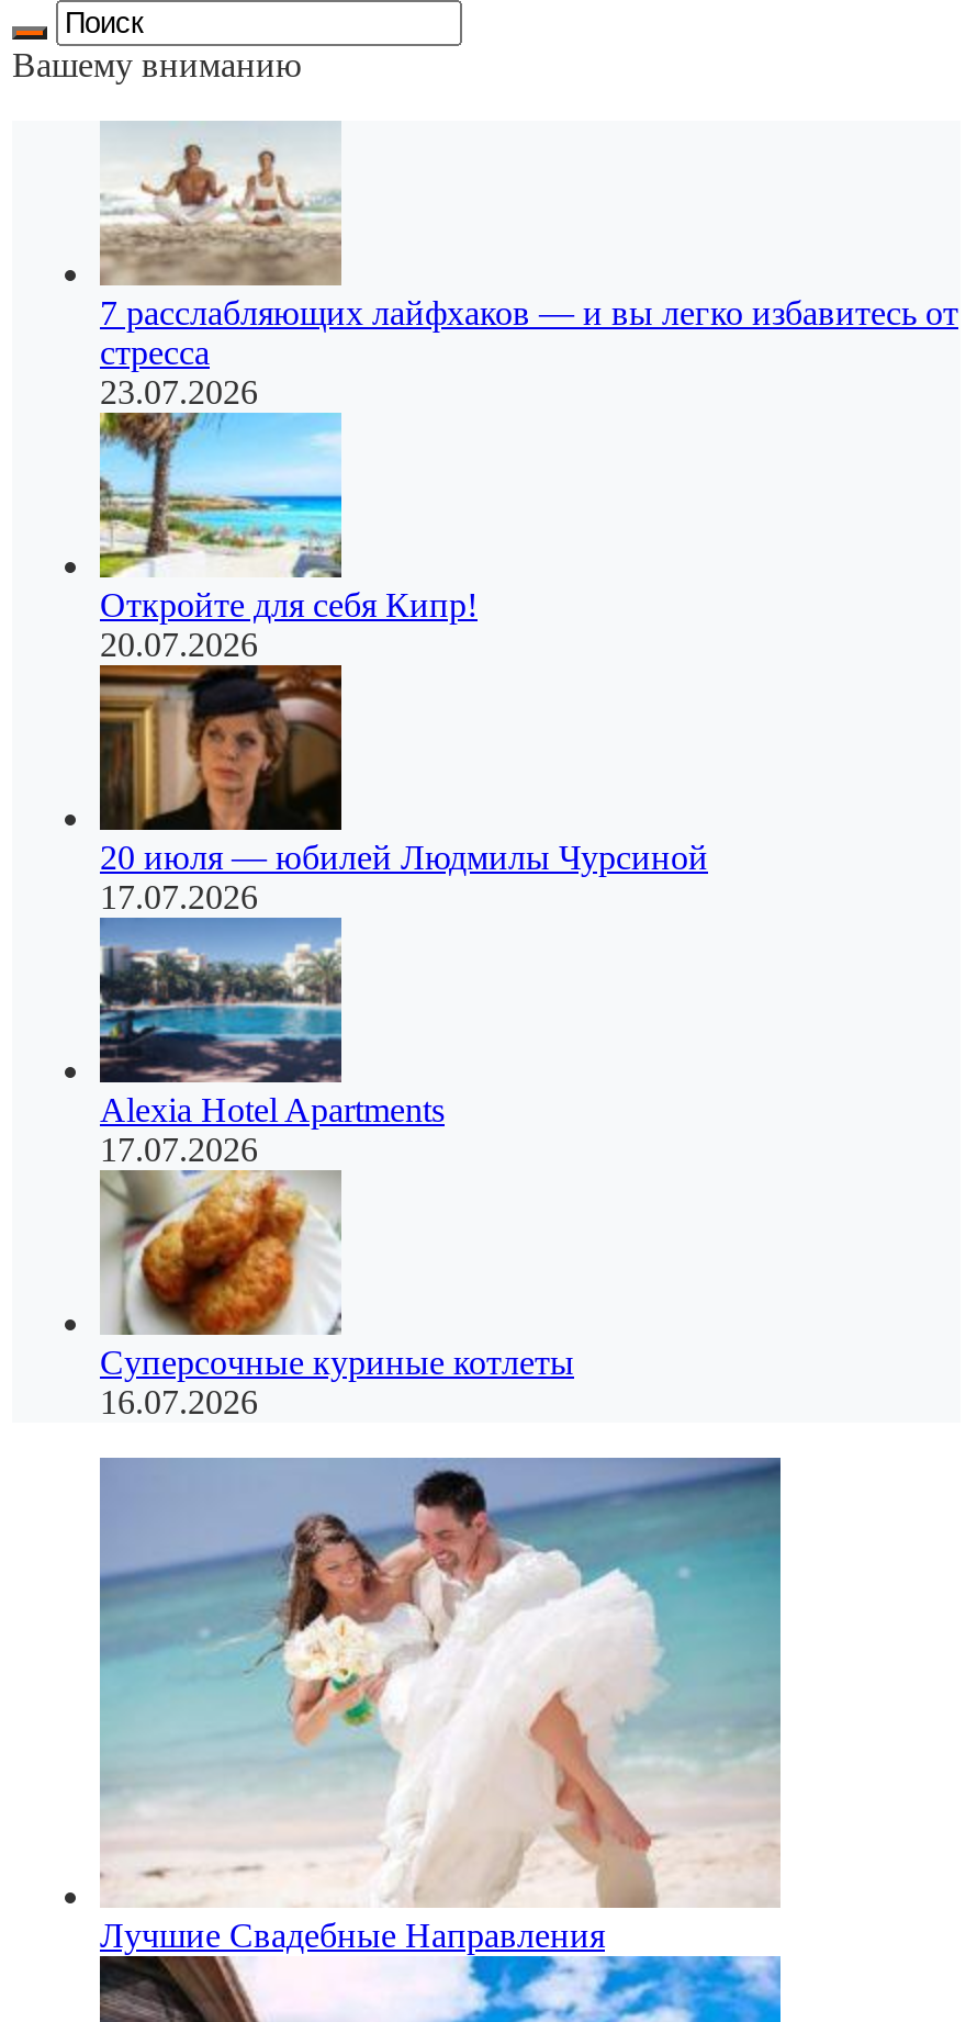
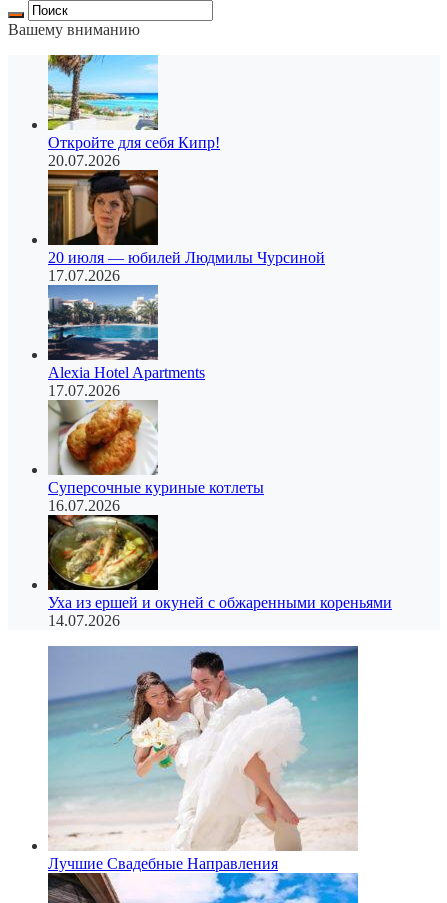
[100,121,958,411] [image] | 7 расслабляющих лайфхаков — и вы легко избавитесь от | стресса | 23.07.2026 -> none
moved [96,415,708,1421] -> [46,56,325,514]: [image] | Откройте для себя Кипр! | 20.07.2026 | ... | Суперсочные куриные котлеты | 16.07.2026
none -> [47,514,392,629] [image] | Уха из ершей и окуней с обжаренными кореньями | 14.07.2026

